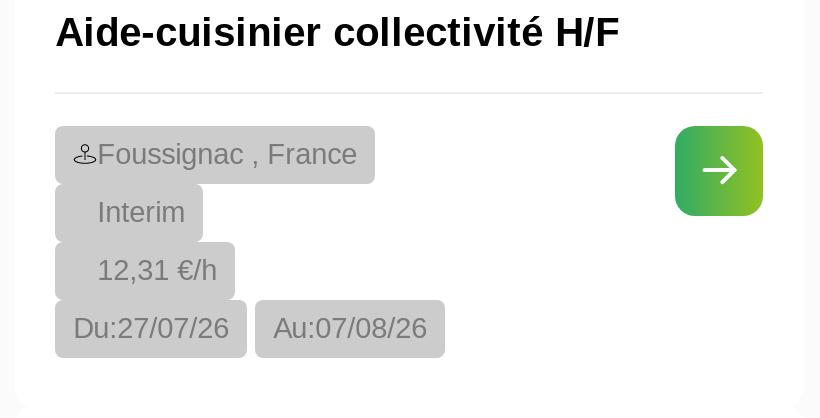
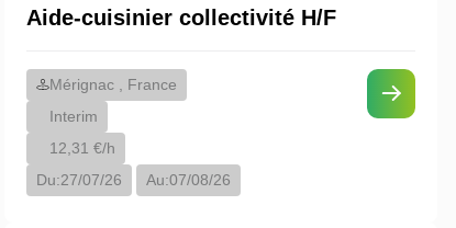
[97,138,357,170] Foussignac , France -> [50,76,177,93] Mérignac , France

